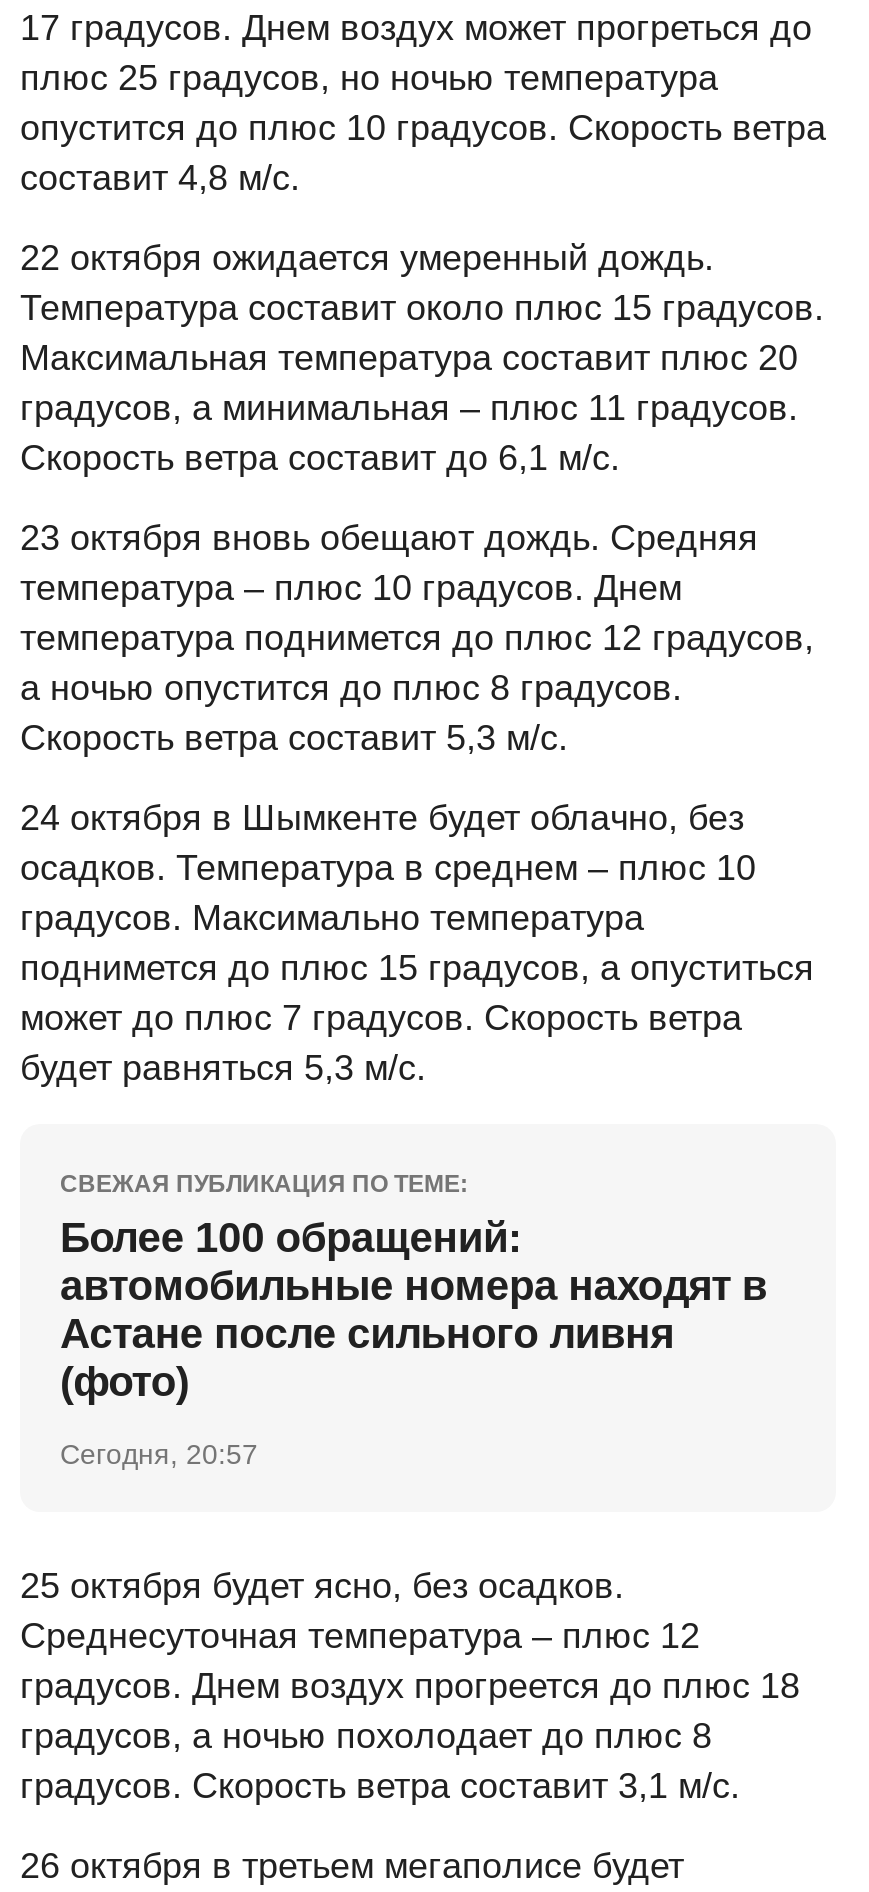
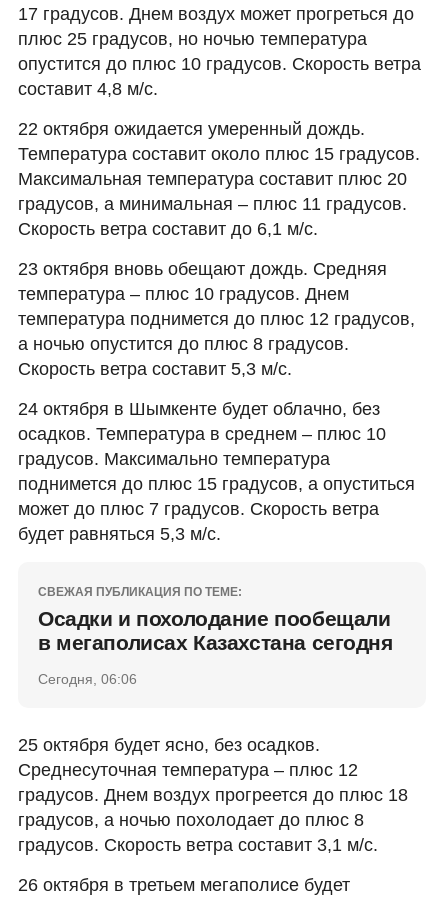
[60,1213,767,1403] Более 100 обращений: | автомобильные номера находят в | Астане после сильного ливня | (фото) -> [38,606,393,653] Осадки и похолодание пообещали | в мегаполисах Казахстана сегодня
[60,1437,258,1469] Сегодня, 20:57 -> [38,670,137,686] Сегодня, 06:06

